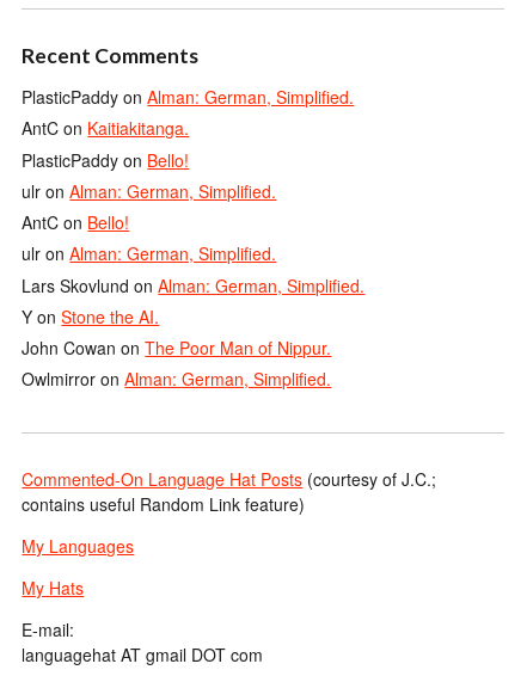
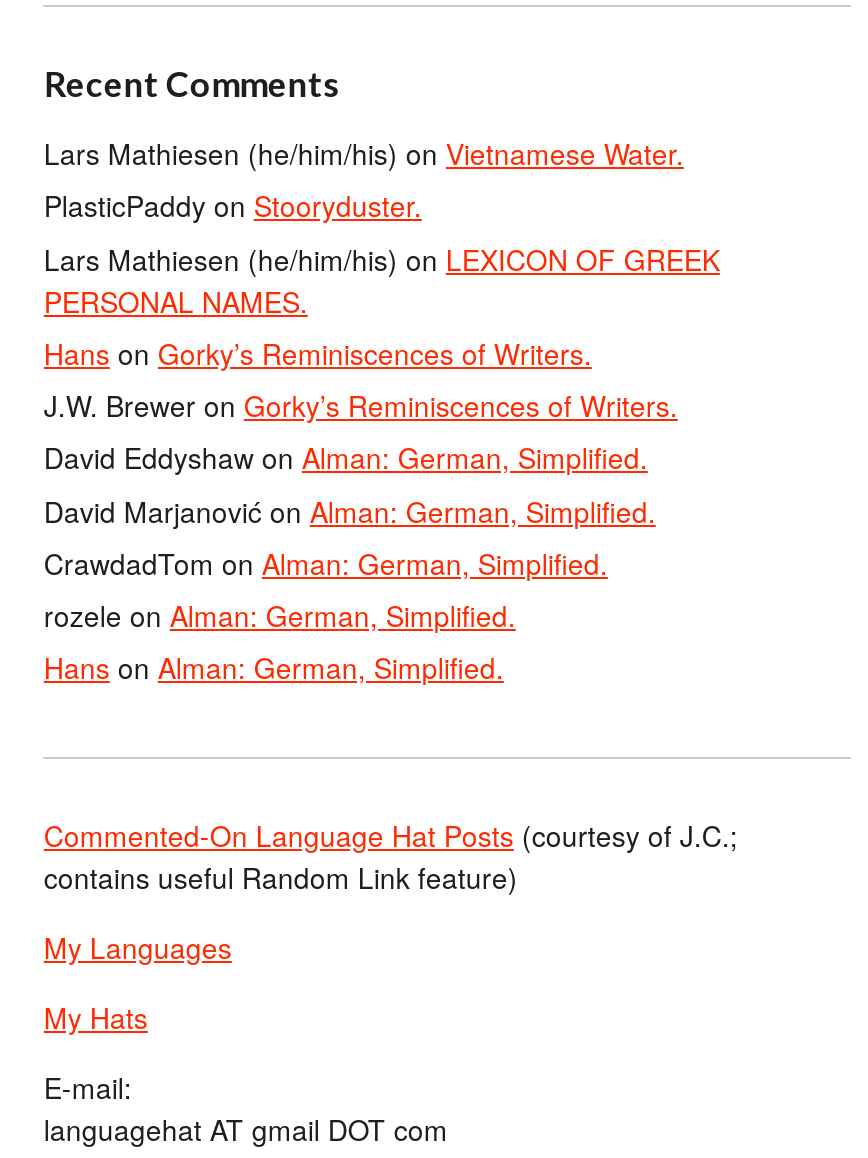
[22,85,365,391] PlasticPaddy on Alman: German, Simplified. | AntC on Kaitiakitanga. | PlasticPaddy on Bello! | ulr on Alman: German, Simplified. | AntC on Bello! | ulr on Alman: German, Simplified. | Lars Skovlund on Alman: German, Simplified. | Y on Stone the AI. | John Cowan on The Poor Man of Nippur. | Owlmirror on Alman: German, Simplified. -> [44,133,720,687] Lars Mathiesen (he/him/his) on Vietnamese Water. | PlasticPaddy on Stooryduster. | Lars Mathiesen (he/him/his) on LEXICON OF GREEK | PERSONAL NAMES. | Hans on Gorky’s Reminiscences of Writers. | J.W. Brewer on Gorky’s Reminiscences of Writers. | David Eddyshaw on Alman: German, Simplified. | David Marjanović on Alman: German, Simplified. | CrawdadTom on Alman: German, Simplified. | rozele on Alman: German, Simplified. | Hans on Alman: German, Simplified.

